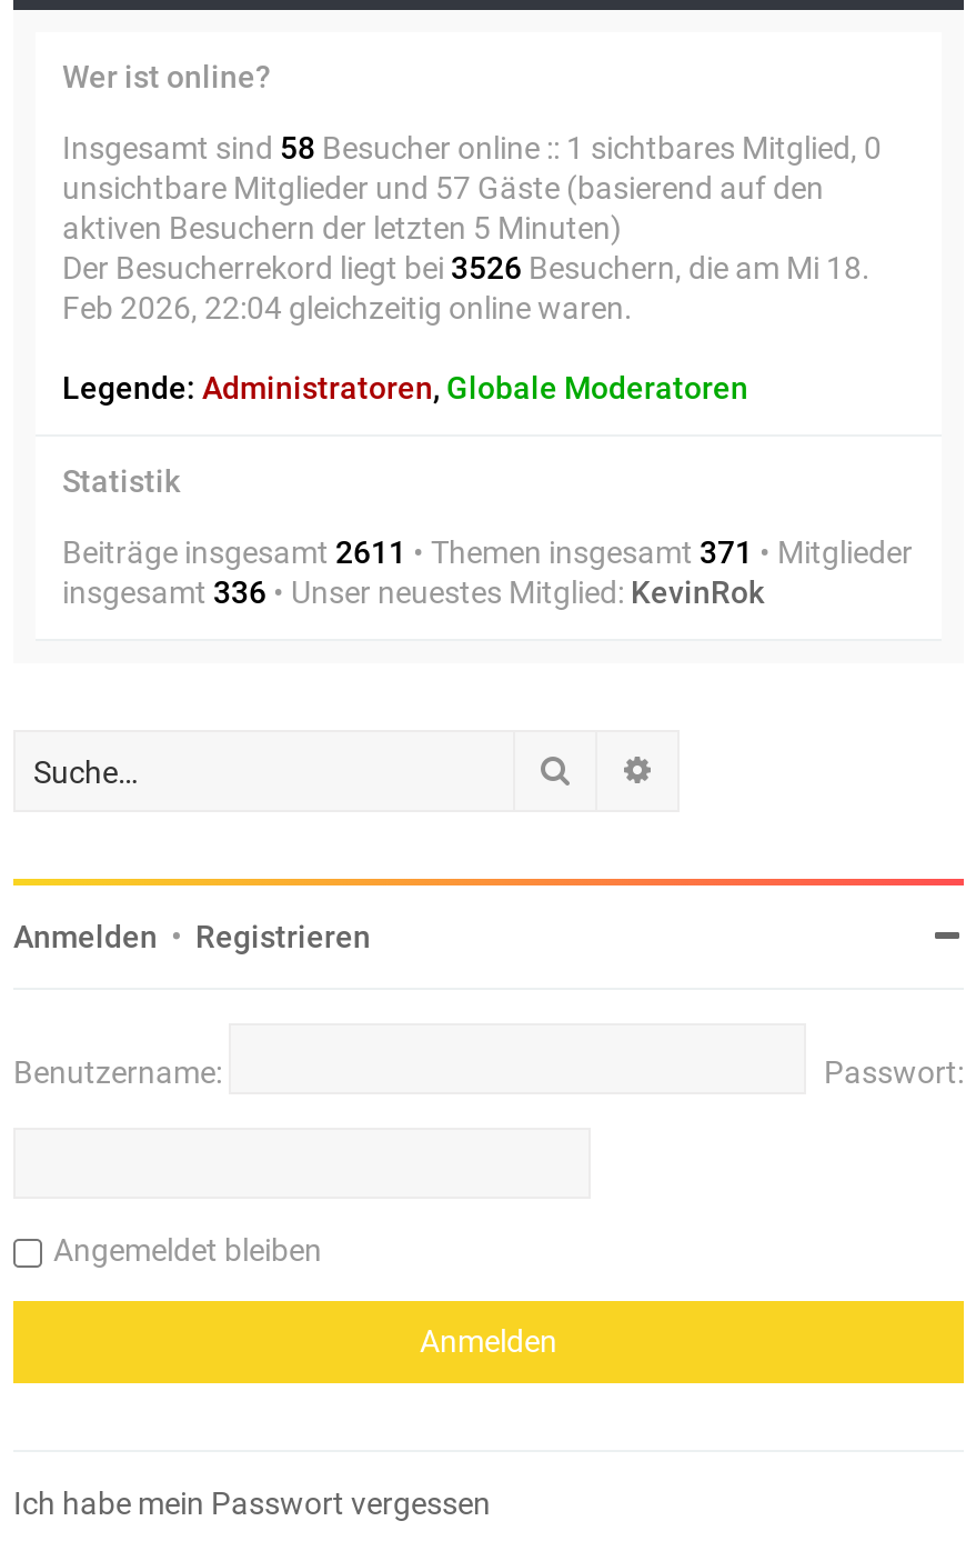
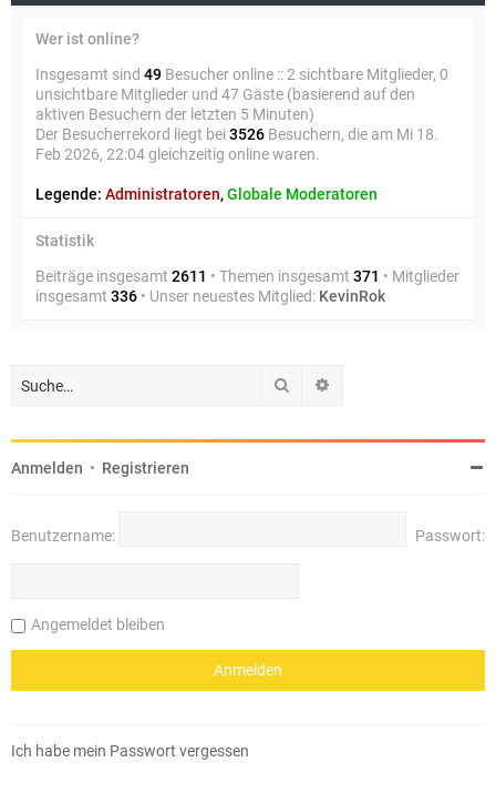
[62,130,882,166] Insgesamt sind 58 Besucher online :: 1 sichtbares Mitglied, 0 -> [35,65,448,83] Insgesamt sind 49 Besucher online :: 2 sichtbare Mitglieder, 0
[62,170,824,206] unsichtbare Mitglieder und 57 Gäste (basierend auf den -> [35,85,415,103] unsichtbare Mitglieder und 47 Gäste (basierend auf den

